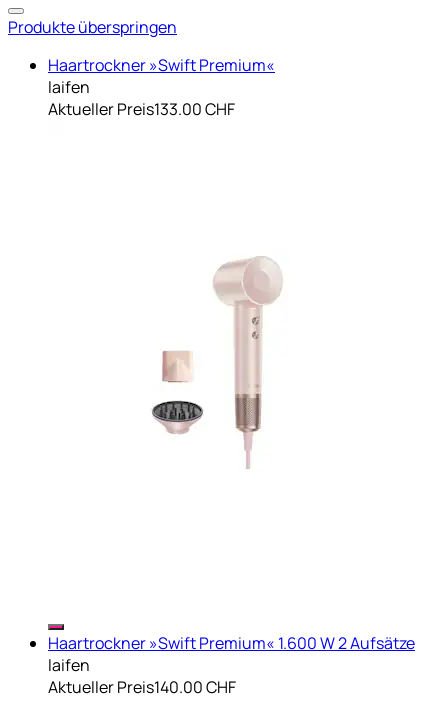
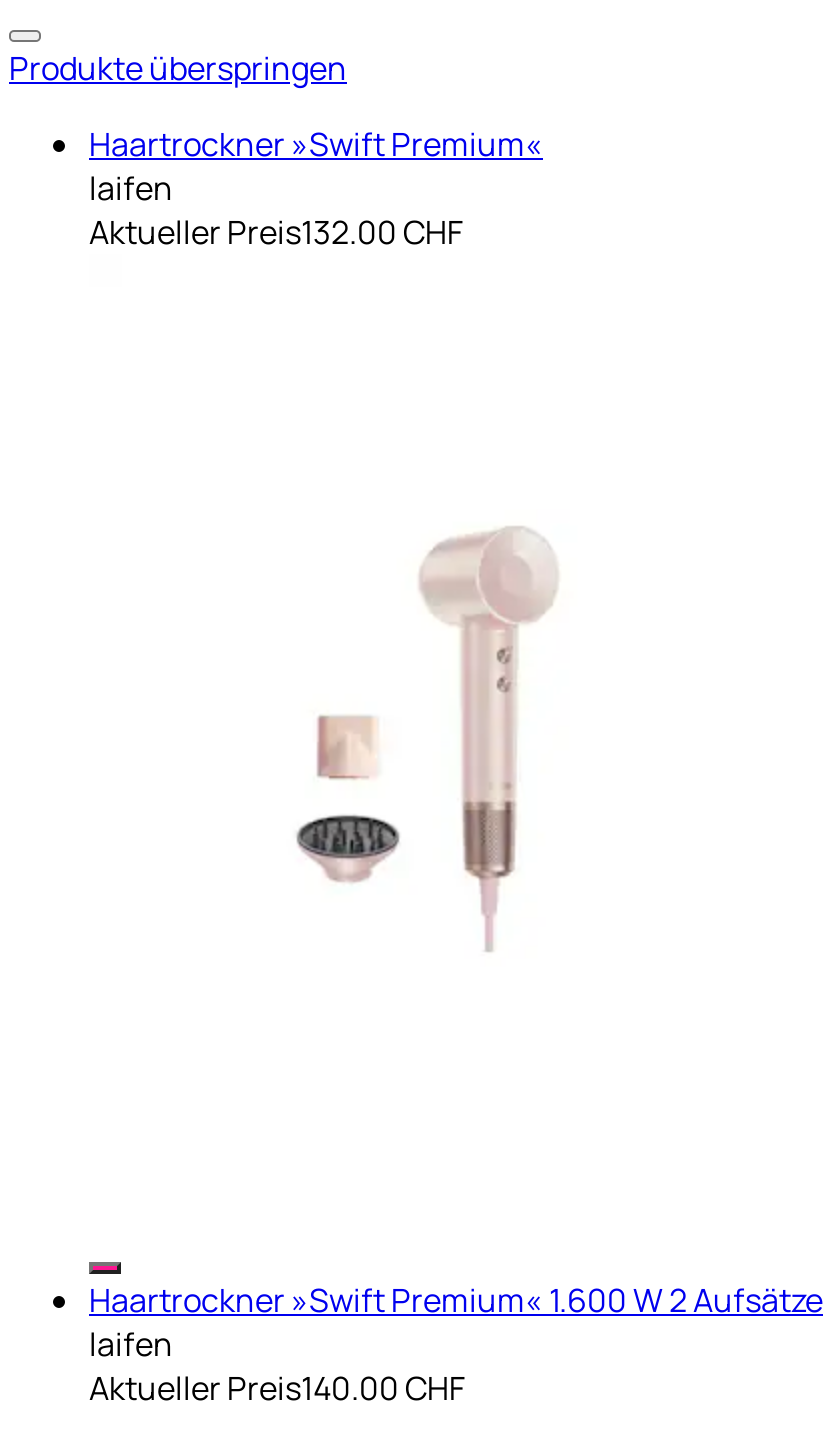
[48,98,235,120] Aktueller Preis133.00 CHF -> [89,210,463,254] Aktueller Preis132.00 CHF

